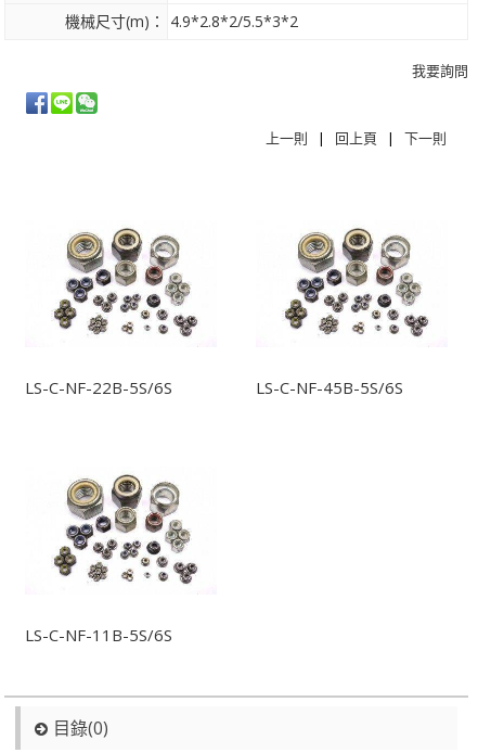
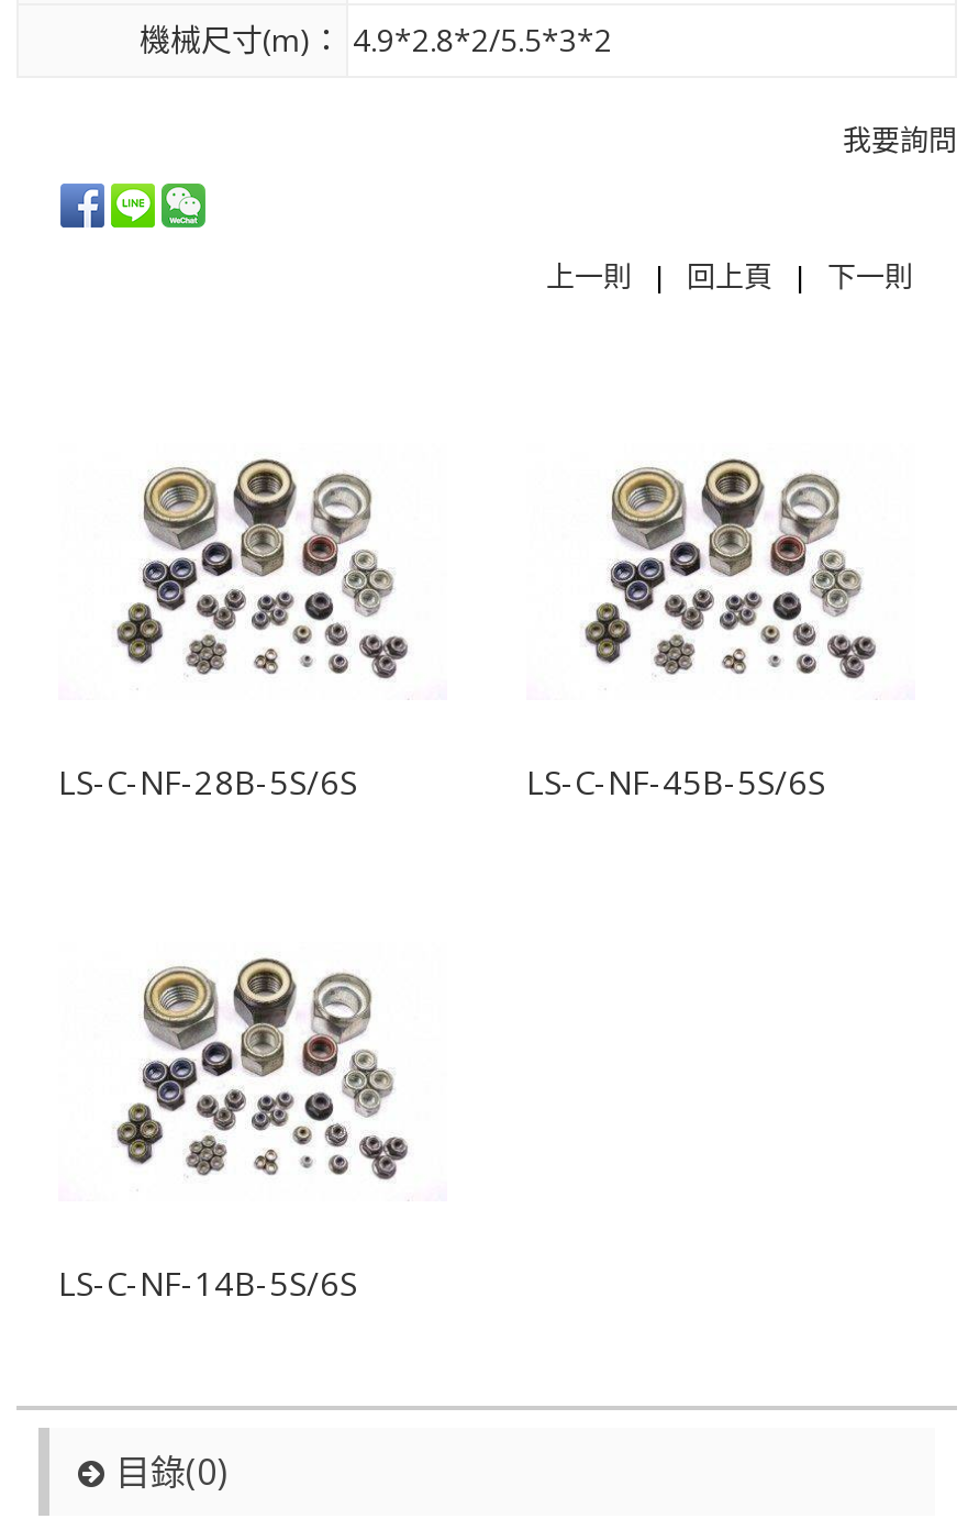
[25,377,172,399] LS-C-NF-22B-5S/6S -> [58,761,357,805] LS-C-NF-28B-5S/6S
[25,624,172,645] LS-C-NF-11B-5S/6S -> [58,1260,357,1304] LS-C-NF-14B-5S/6S

